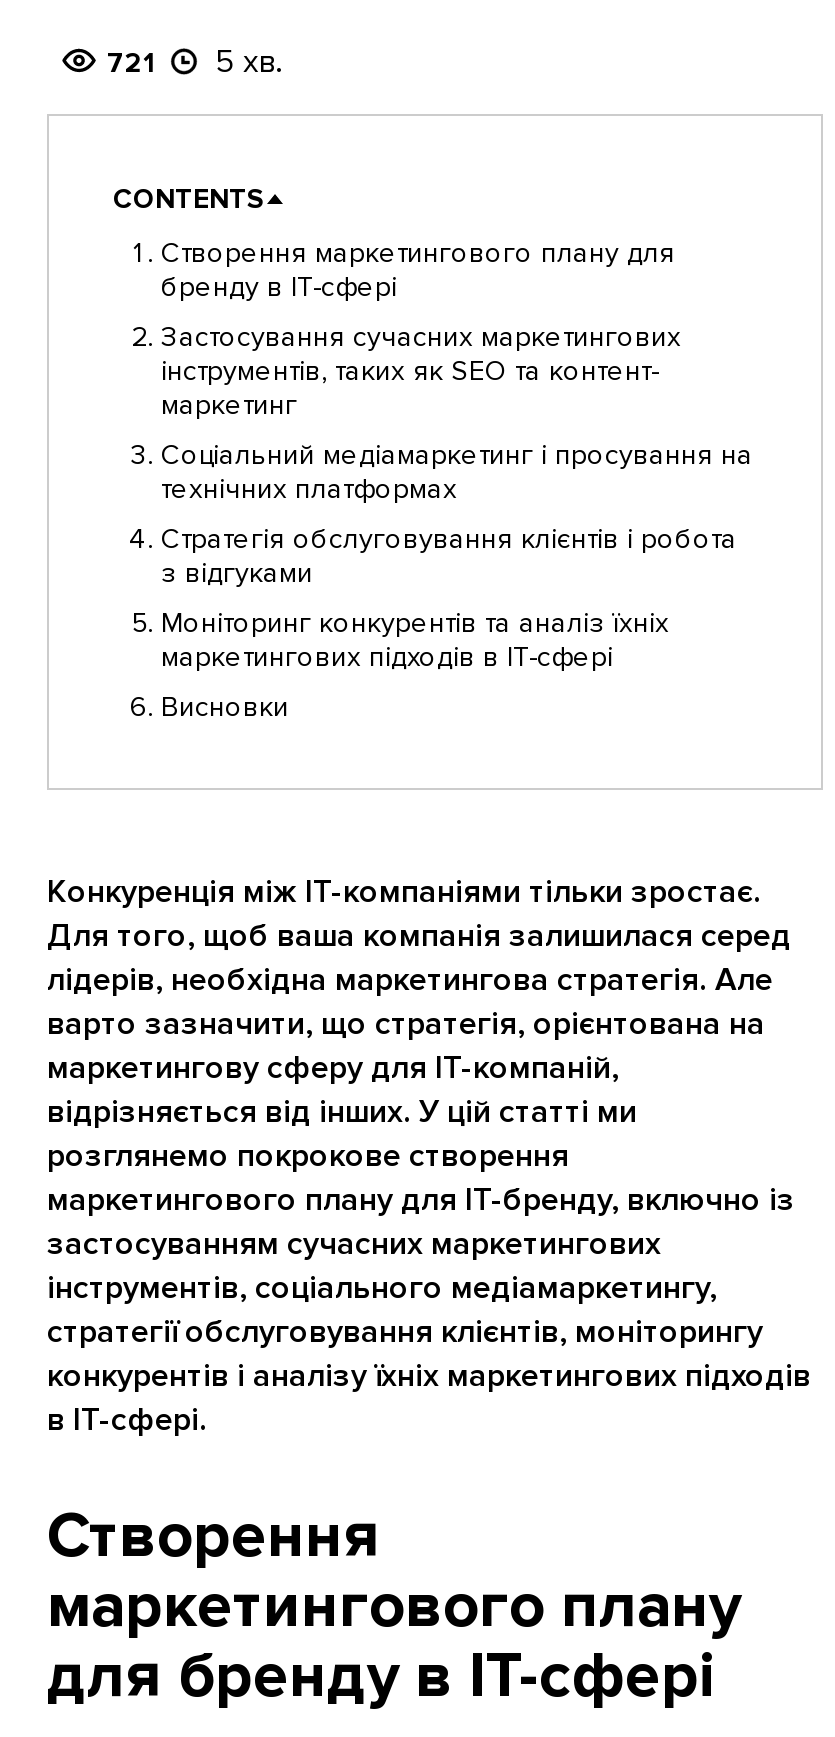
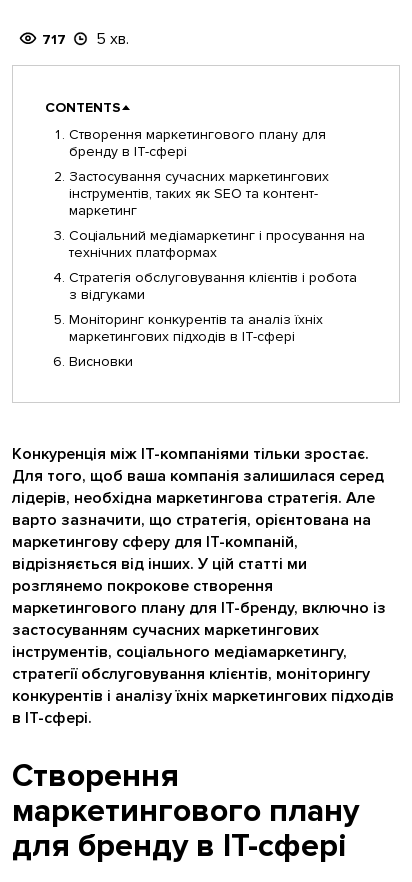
[107,42,281,82] 721 5 хв. -> [42,29,129,49] 717 5 хв.

